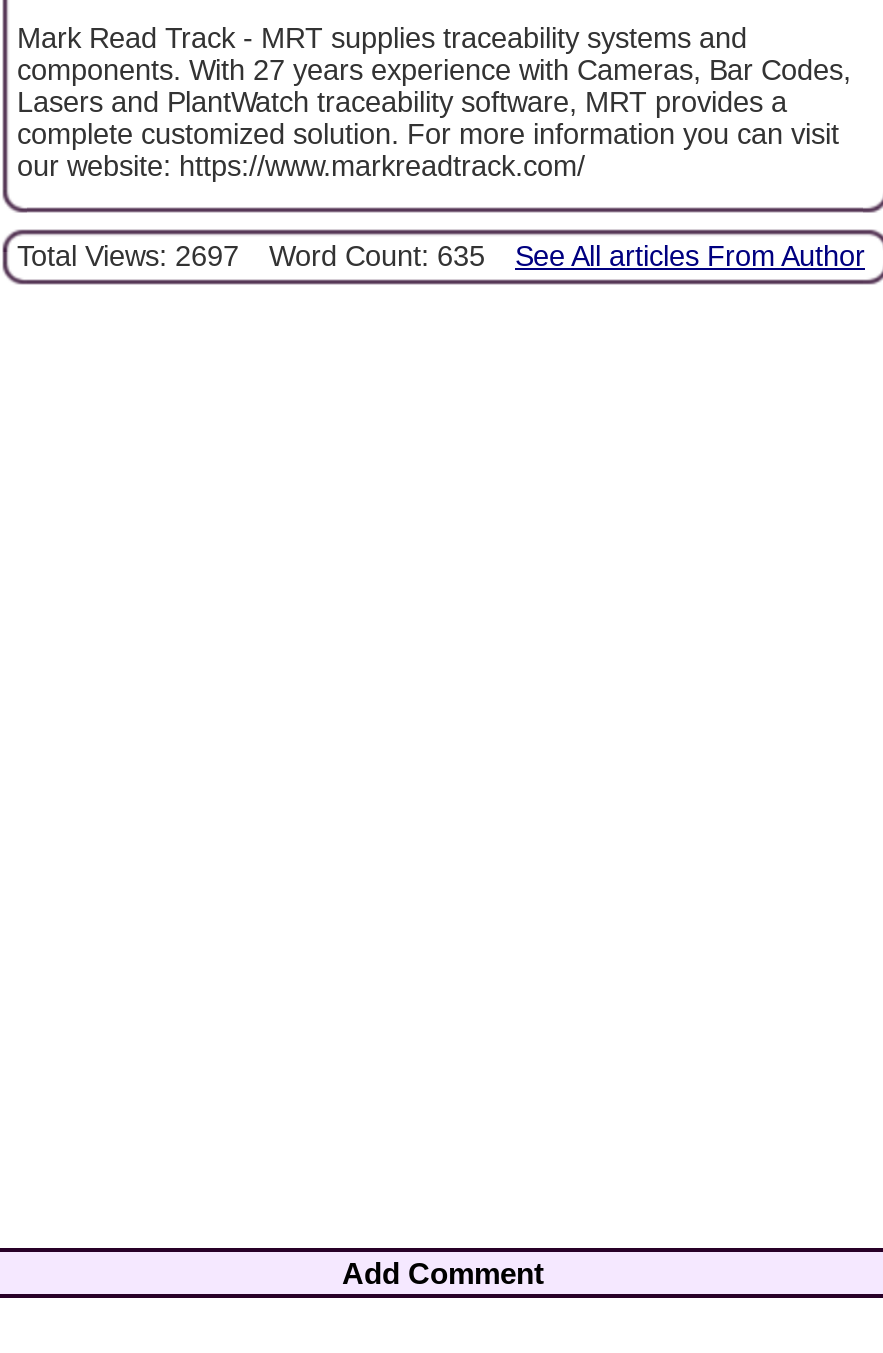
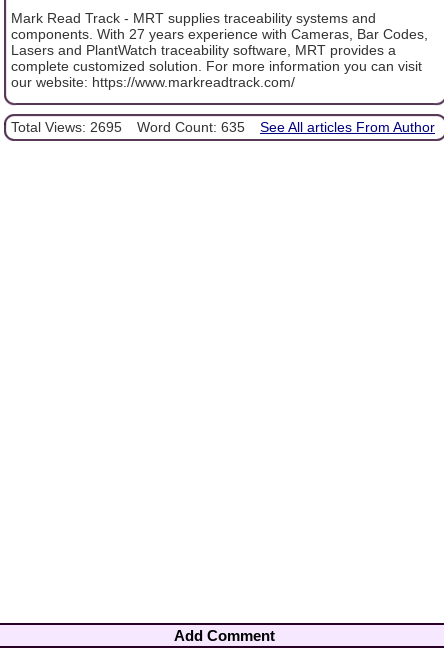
[17,240,865,272] Total Views: 2697 Word Count: 635 See All articles From Author -> [11,119,435,135] Total Views: 2695 Word Count: 635 See All articles From Author

